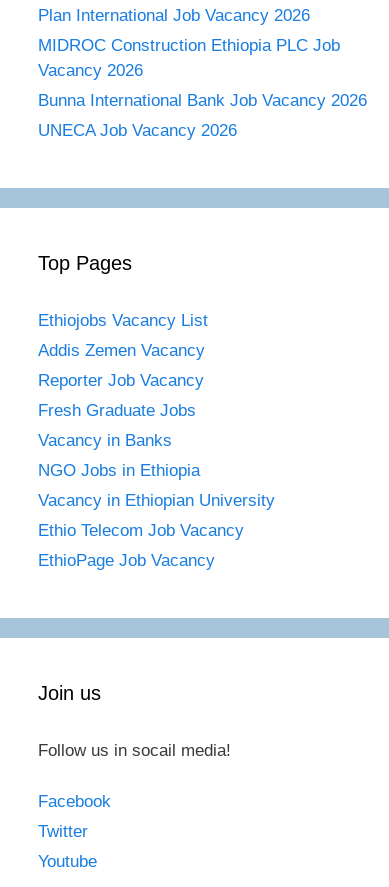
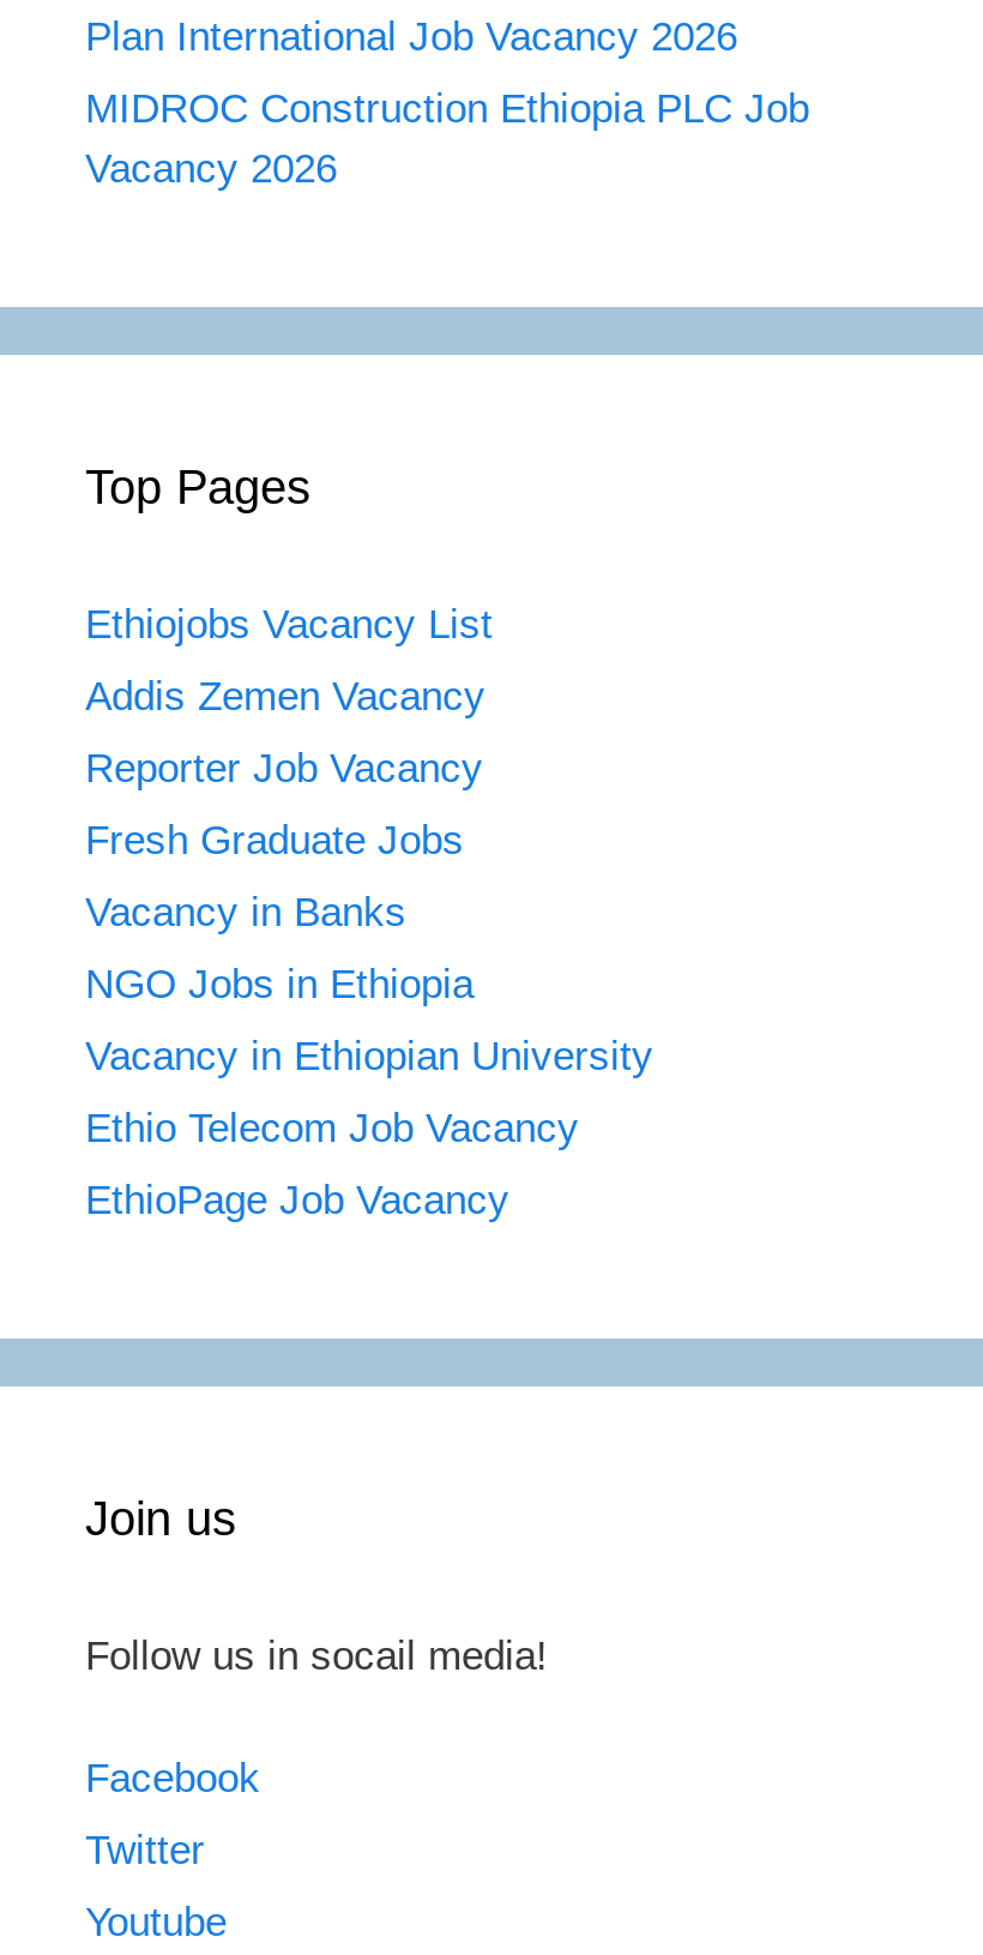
[38,91,367,140] Bunna International Bank Job Vacancy 2026 | UNECA Job Vacancy 2026 -> none

